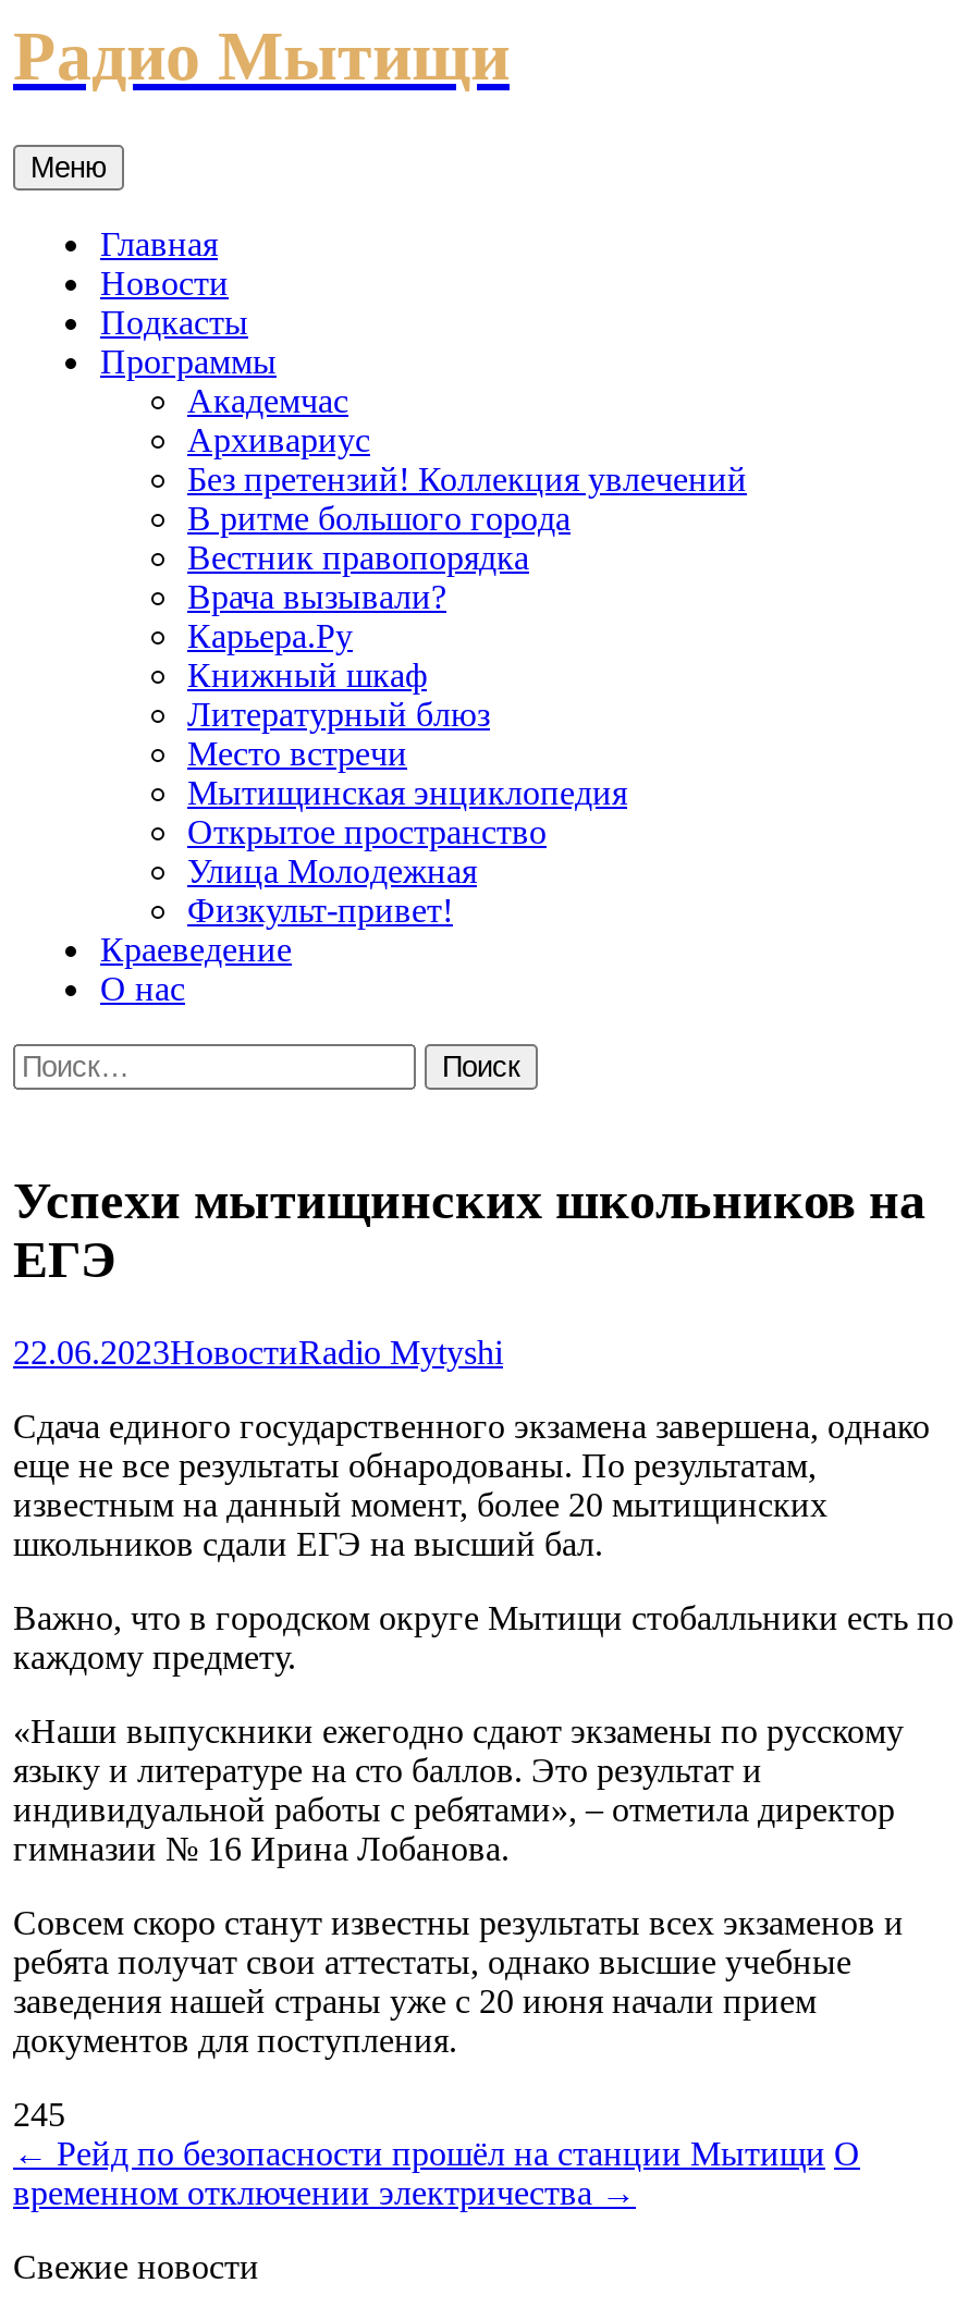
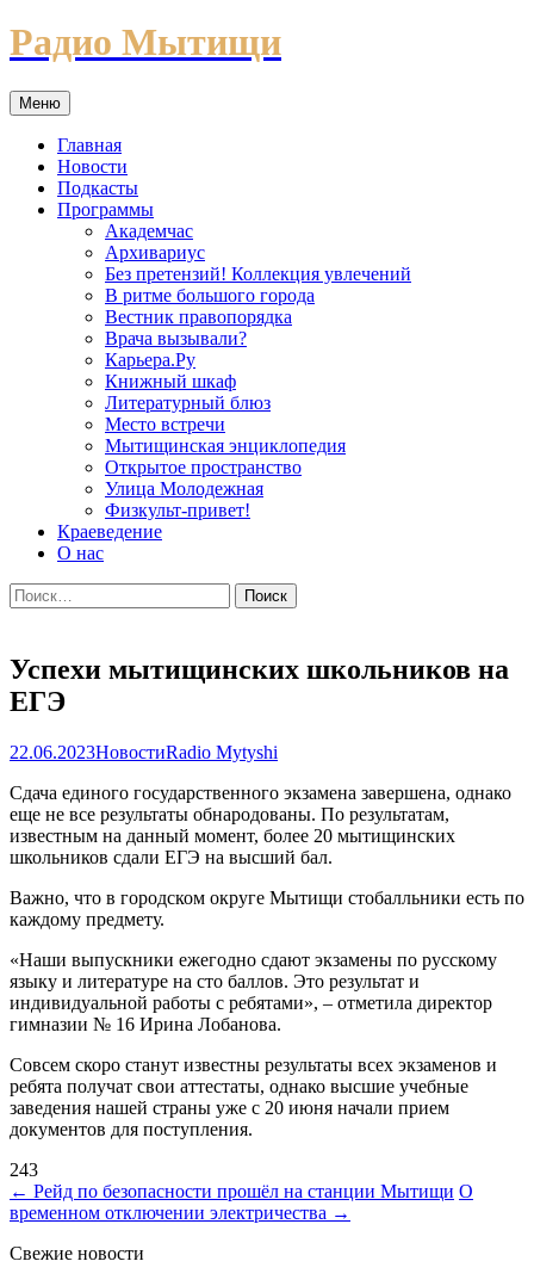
[13,2095,65,2132] 245 -> [10,1159,38,1179] 243

